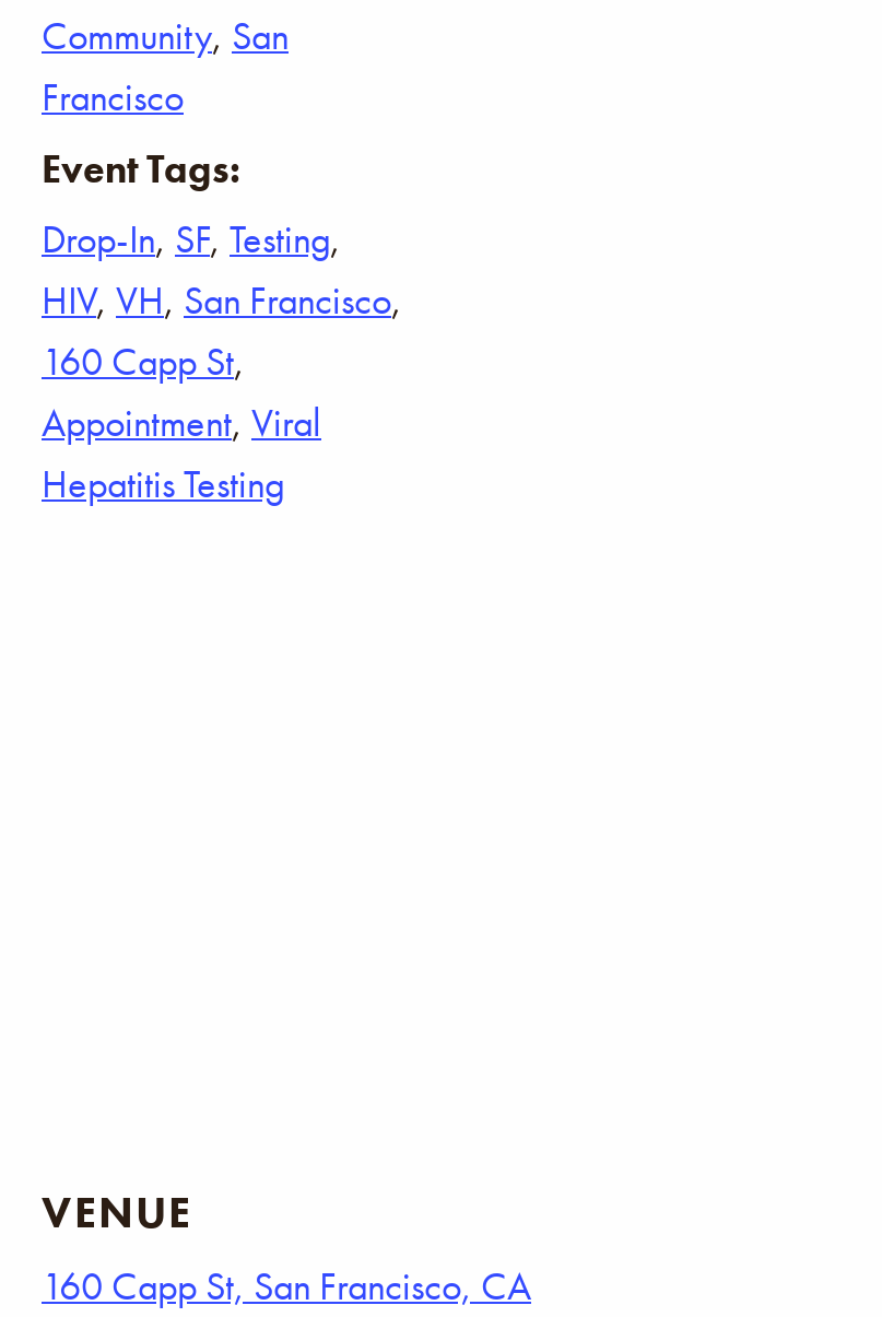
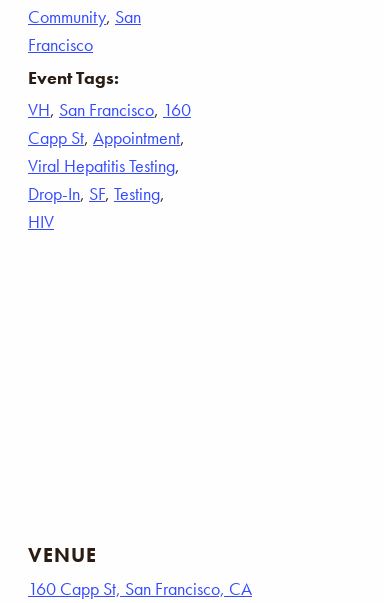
none -> [28,98,191,177] VH, San Francisco, 160 | Capp St, Appointment, | Viral Hepatitis Testing,
moved [42,213,341,263] -> [28,182,165,205]: Drop-In, SF, Testing,
[42,274,402,508] HIV, VH, San Francisco, | 160 Capp St, | Appointment, Viral | Hepatitis Testing -> [28,210,54,233] HIV

